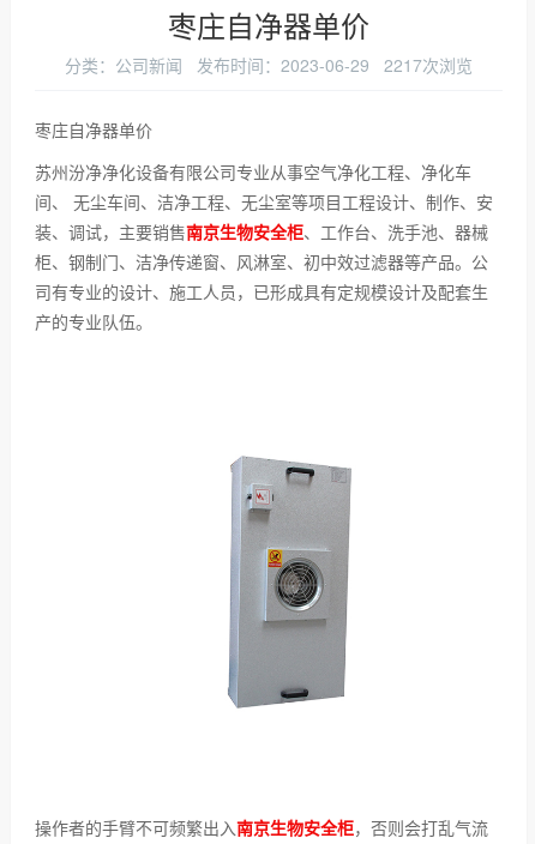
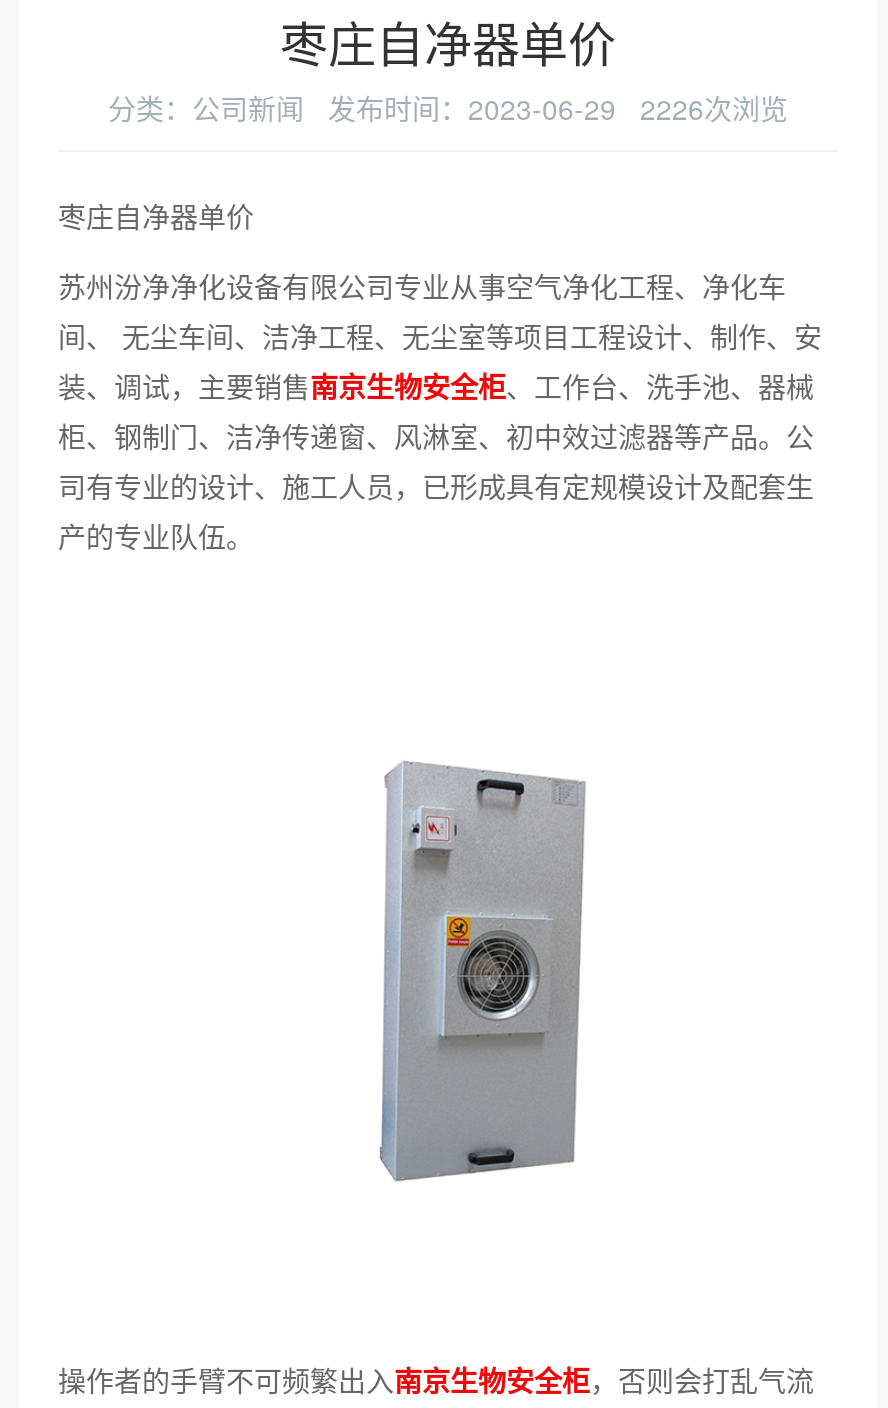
[65,53,473,76] 分类：公司新闻 发布时间：2023-06-29 2217次浏览 -> [108,88,788,128] 分类：公司新闻 发布时间：2023-06-29 2226次浏览

